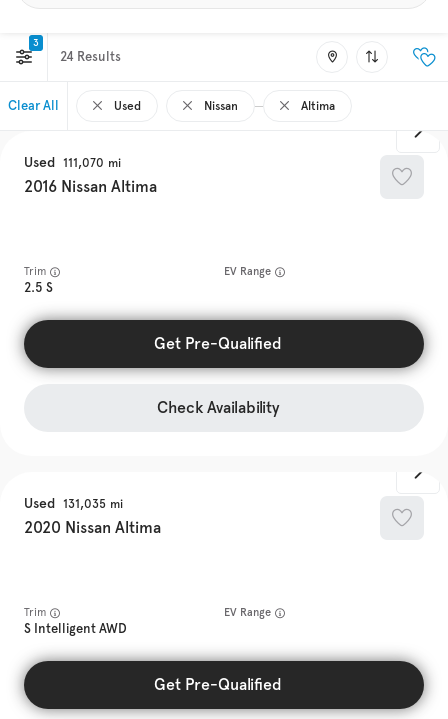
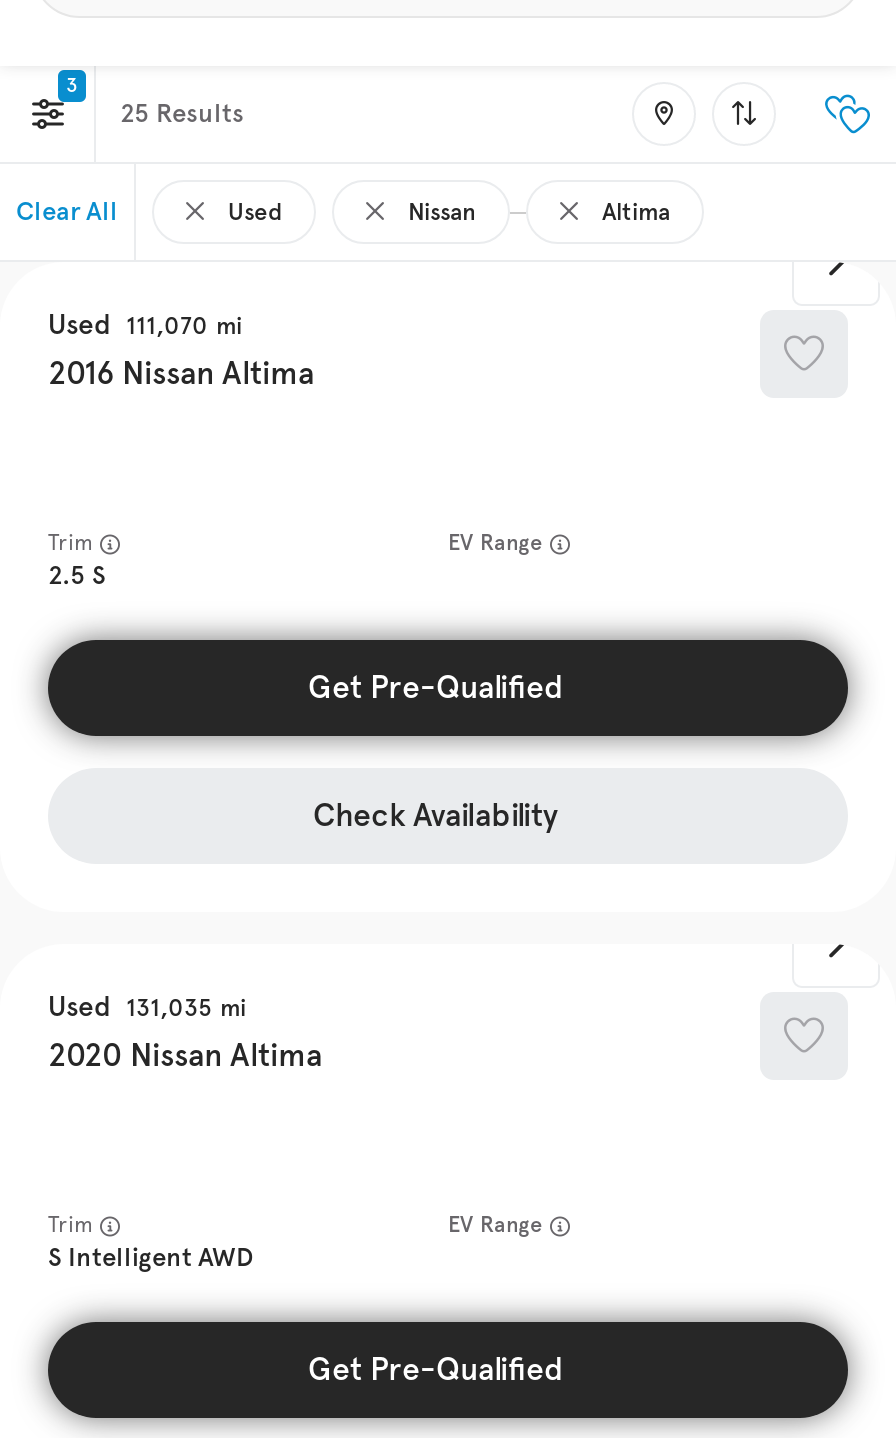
[60,49,74,64] 24 -> [120,98,150,128] 25

